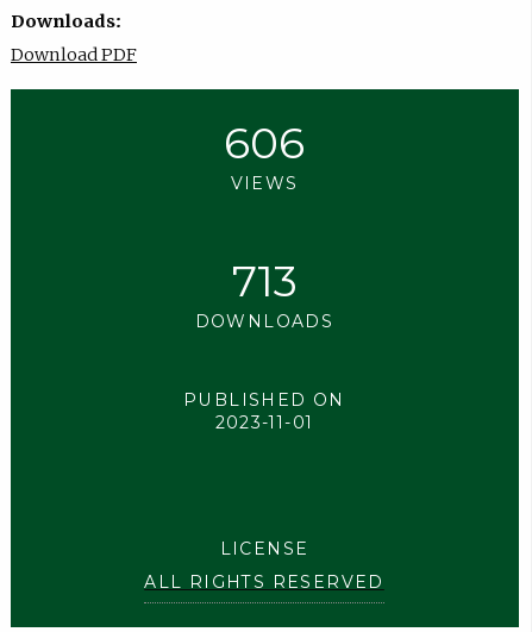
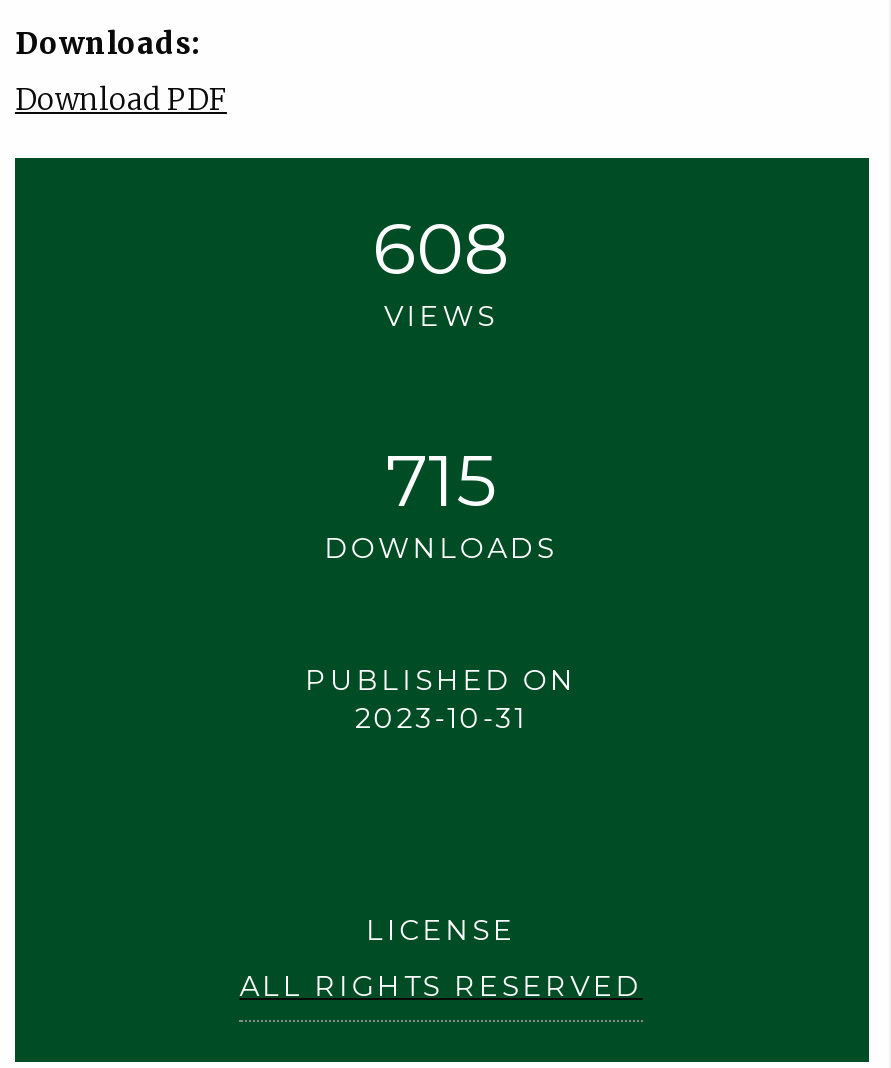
[224,116,305,169] 606 -> [372,204,510,292] 608
[231,255,297,307] 713 -> [386,436,496,524] 715
[215,412,314,433] 2023-11-01 -> [355,700,527,736] 2023-10-31

